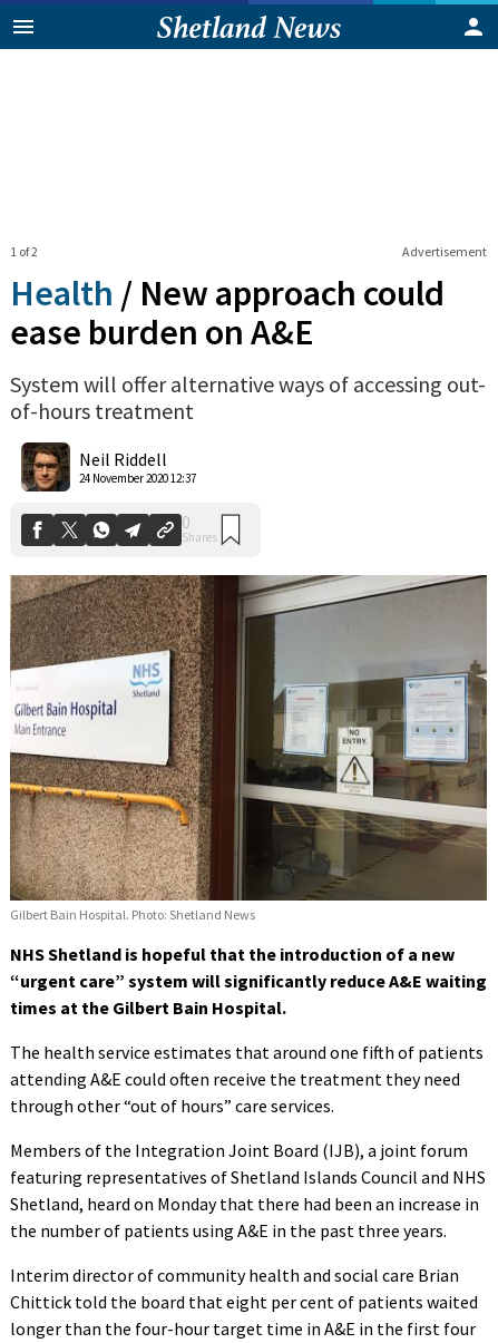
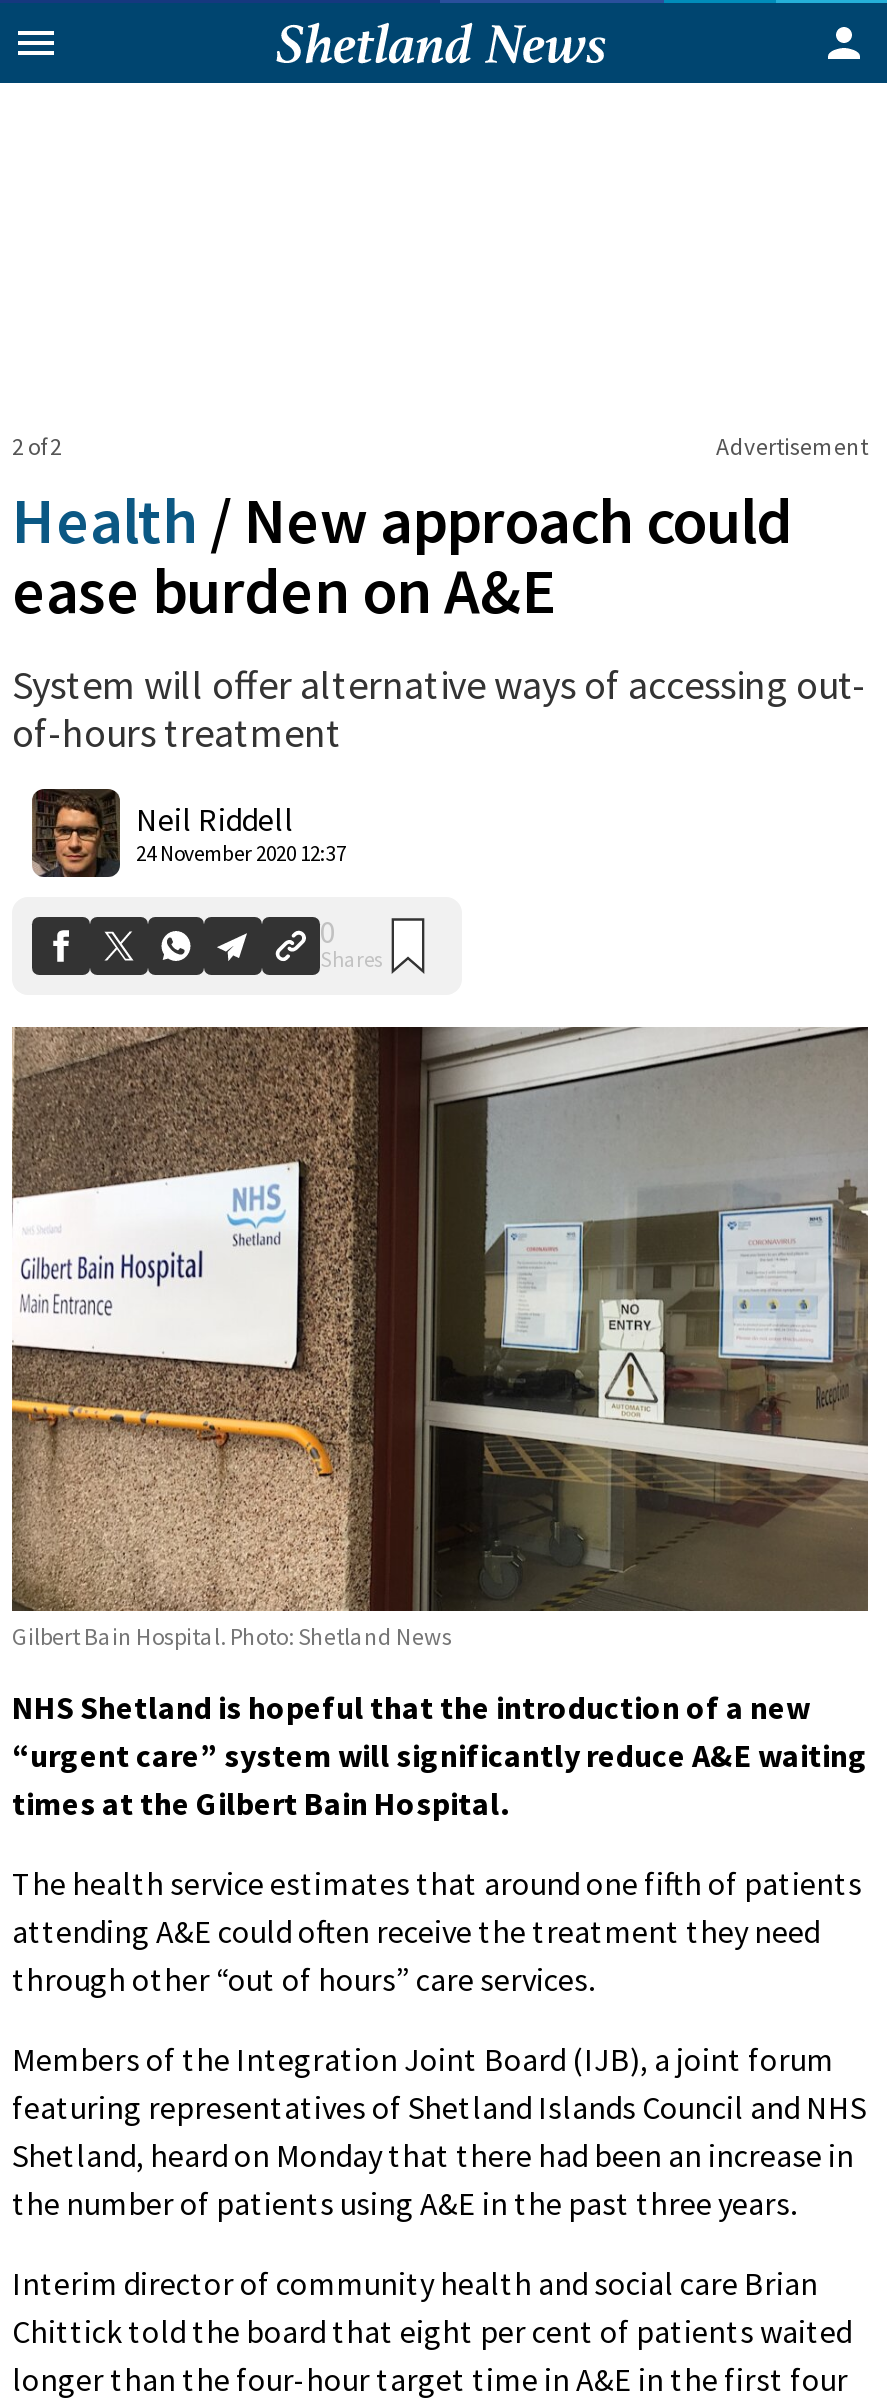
[10,243,38,260] 1 of 2 -> [12,431,62,461] 2 of 2

